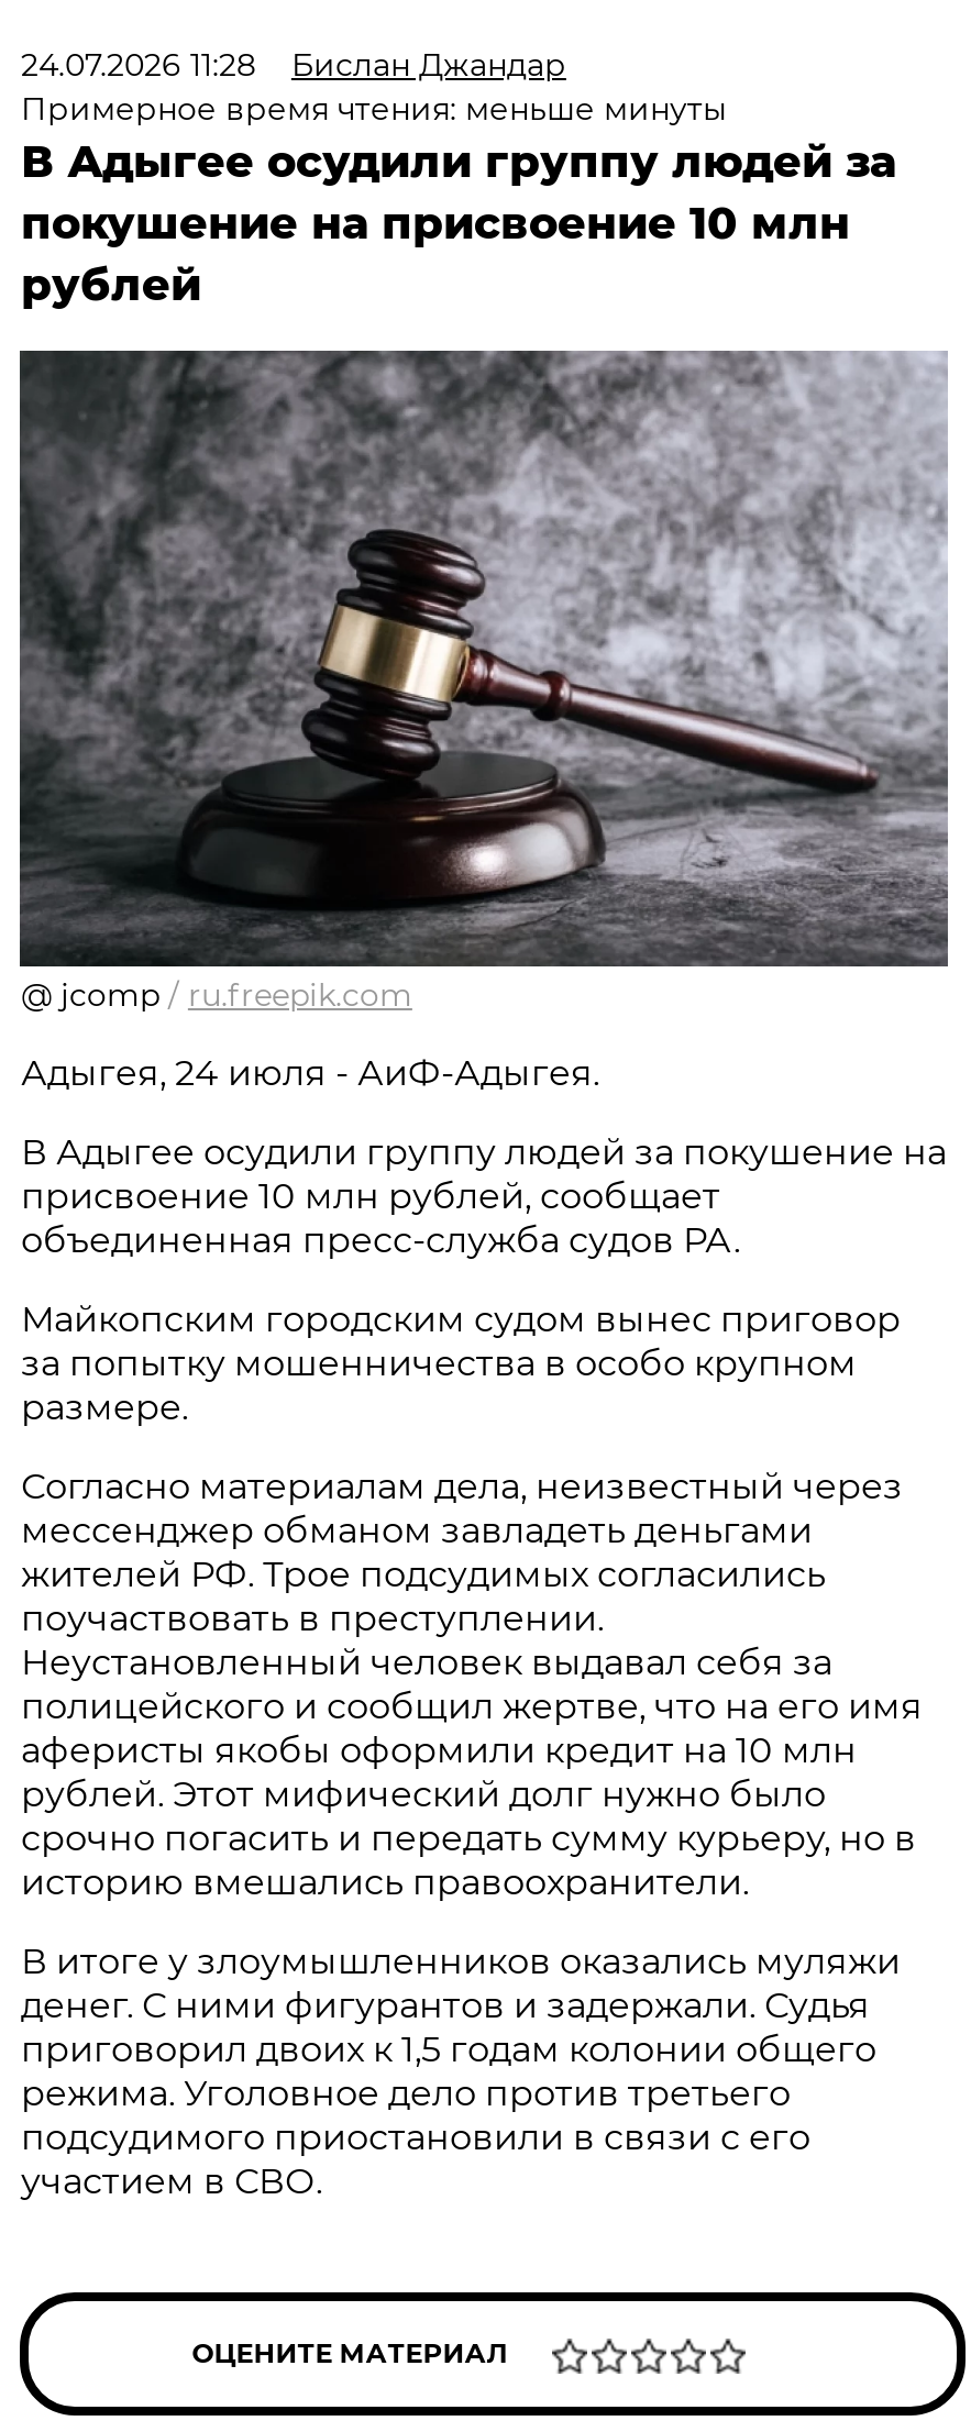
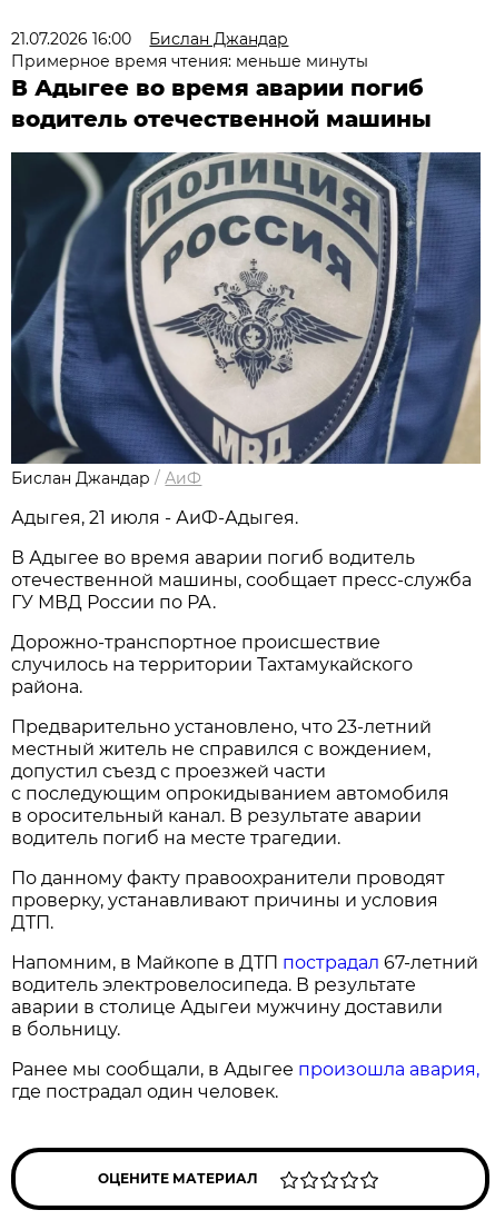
[21,45,566,84] 24.07.2026 11:28 Бислан Джандар -> [12,29,289,49] 21.07.2026 16:00 Бислан Джандар
[21,135,896,311] В Адыгее осудили группу людей за | покушение на присвоение 10 млн | рублей -> [12,74,432,132] В Адыгее во время аварии погиб | водитель отечественной машины
[20,324,950,2202] [image] | @ jcomp / ru.freepik.com | Адыгея, 24 июля - АиФ-Адыгея. | В Адыгее осудили группу людей за покушение на | присвоение 10 млн рублей, сообщает | объединенная пресс-служба судов РА. | Майкопским городским судом вынес приговор | за попытку мошенничества в особо крупном | размере. | Согласно материалам дела, неизвестный через | мессенджер обманом завладеть деньгами | жителей РФ. Трое подсудимых согласились | поучаствовать в преступлении. | Неустановленный человек выдавал себя за | полицейского и сообщил жертве, что на его имя | аферисты якобы оформили кредит на 10 млн | рублей. Этот мифический долг нужно было | срочно погасить и передать сумму курьеру, но в | историю вмешались правоохранители. | В итоге у злоумышленников оказались муляжи | денег. С ними фигурантов и задержали. Судья | приговорил двоих к 1,5 годам колонии общего | режима. Уголовное дело против третьего | подсудимого приостановили в связи с его | участием в СВО. -> [11,151,482,1102] [image] | Бислан Джандар / АиФ | Адыгея, 21 июля - АиФ-Адыгея. | В Адыгее во время аварии погиб водитель | отечественной машины, сообщает пресс-служба | ГУ МВД России по РА. | Дорожно-транспортное происшествие | случилось на территории Тахтамукайского | района. | Предварительно установлено, что 23-летний | местный житель не справился с вождением, | допустил съезд с проезжей части | с последующим опрокидыванием автомобиля | в оросительный канал. В результате аварии | водитель погиб на месте трагедии. | По данному факту правоохранители проводят | проверку, устанавливают причины и условия | ДТП. | Напомним, в Майкопе в ДТП пострадал 67-летний | водитель электровелосипеда. В результате | аварии в столице Адыгеи мужчину доставили | в больницу. | Ранее мы сообщали, в Адыгее произошла авария, | где пострадал один человек.

